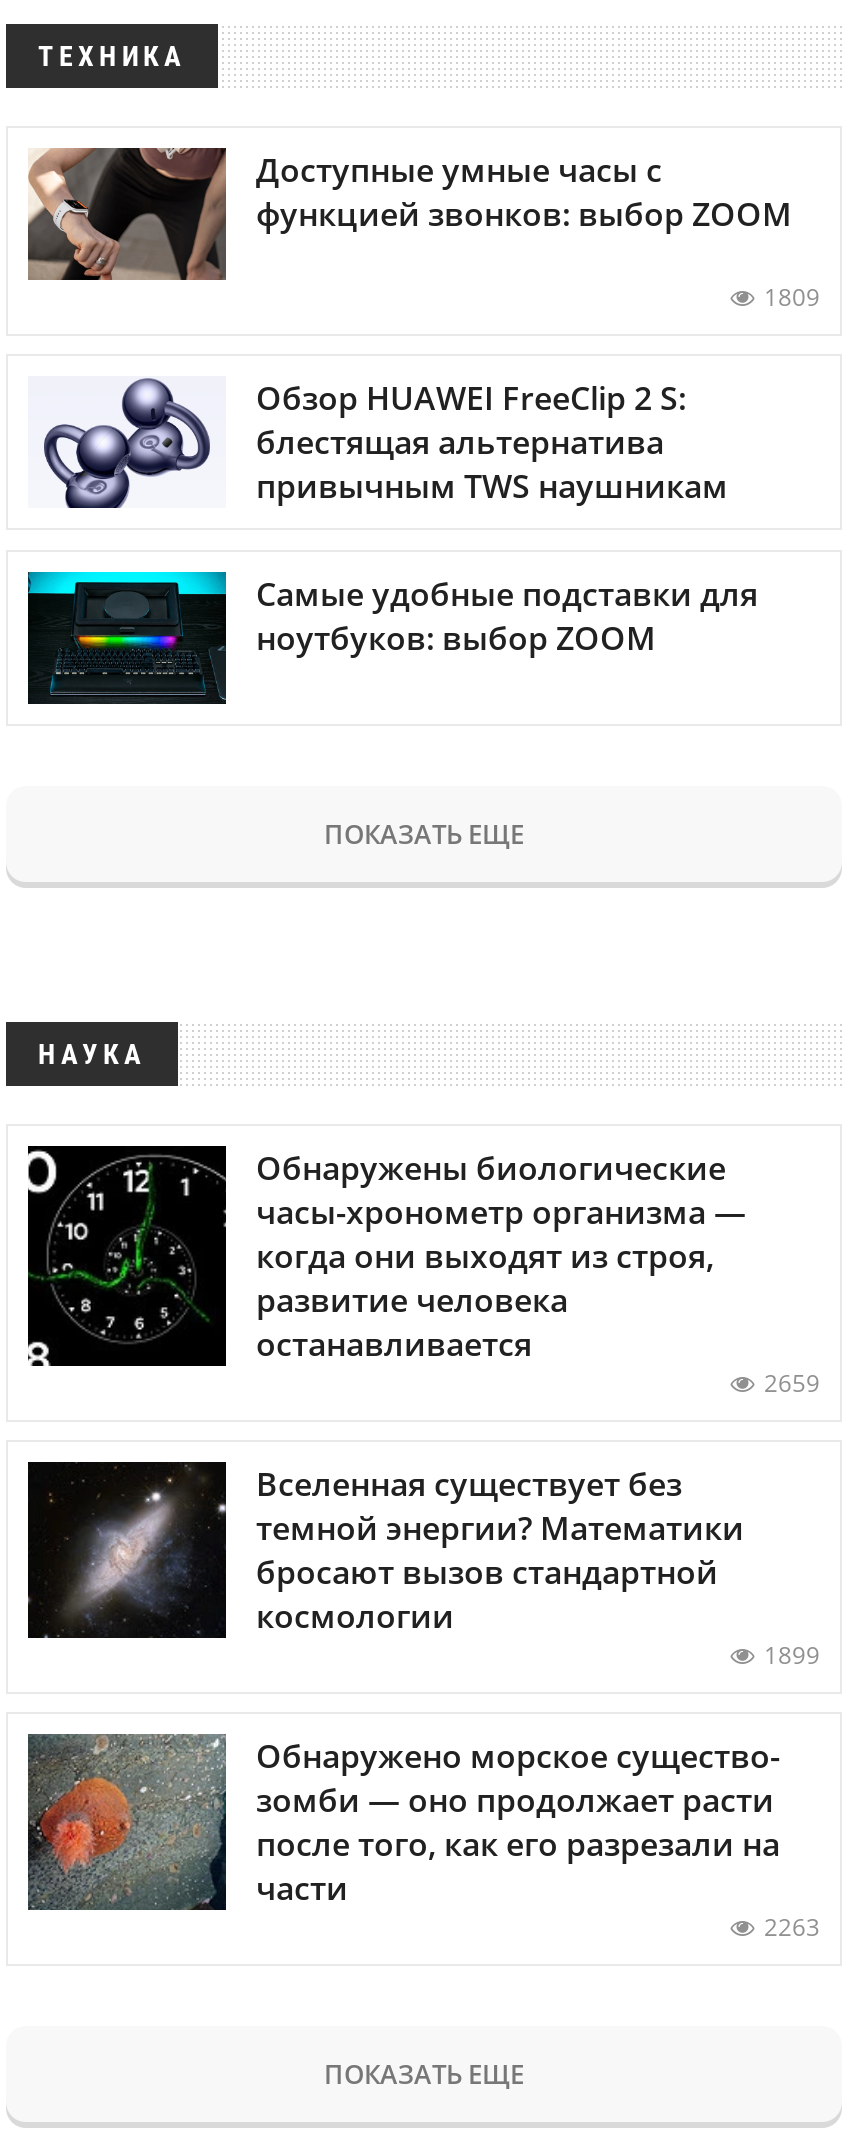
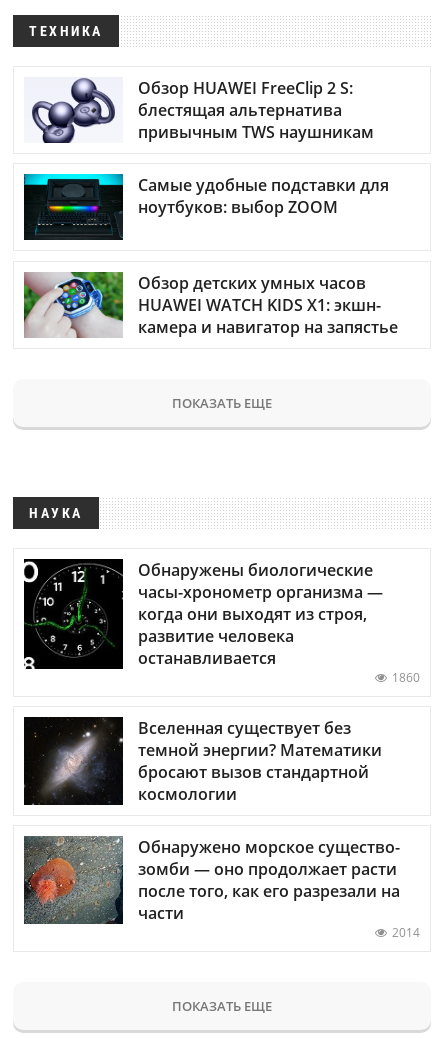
[26,146,820,314] [image] | Доступные умные часы с | функцией звонков: выбор ZOOM | 1809 -> none
moved [40,377,758,659] -> [30,77,389,218]: [image] | Обзор HUAWEI FreeClip 2 S: | блестящая альтернатива | привычным TWS наушникам | Самые удобные подставки для | ноутбуков: выбор ZOOM
none -> [23,271,398,339] [image] | Обзор детских умных часов | HUAWEI WATCH KIDS X1: экшн- | камера и навигатор на запястье
[764,1365,820,1399] 2659 -> [392,669,420,686] 1860
[764,1638,820,1672] 1899 -> none
[764,1910,820,1944] 2263 -> [392,924,420,941] 2014

